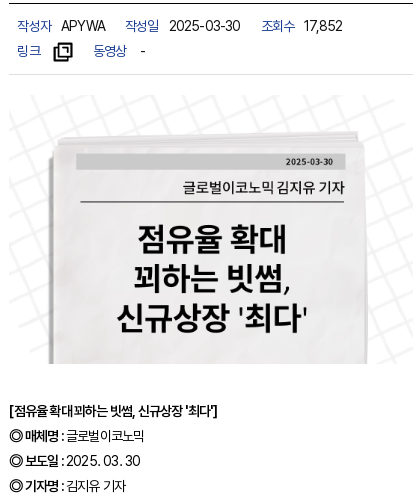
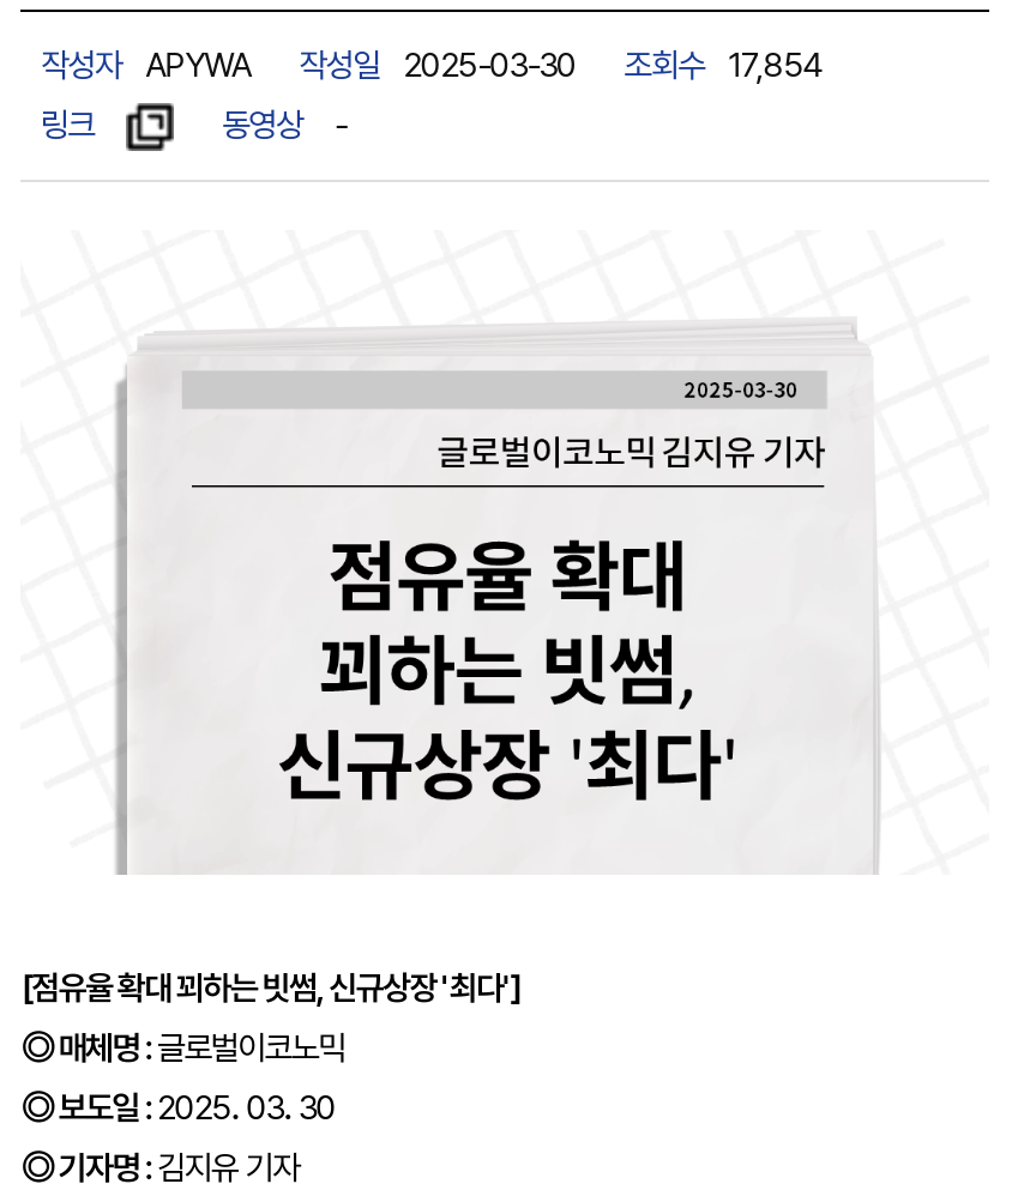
[17,18,342,34] 작성자 APYWA 작성일 2025-03-30 조회수 17,852 -> [41,46,823,84] 작성자 APYWA 작성일 2025-03-30 조회수 17,854

